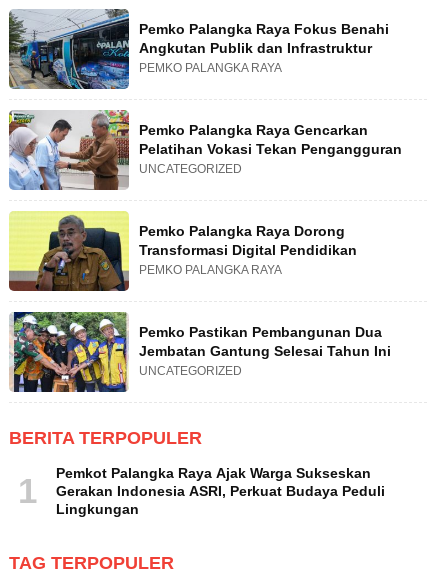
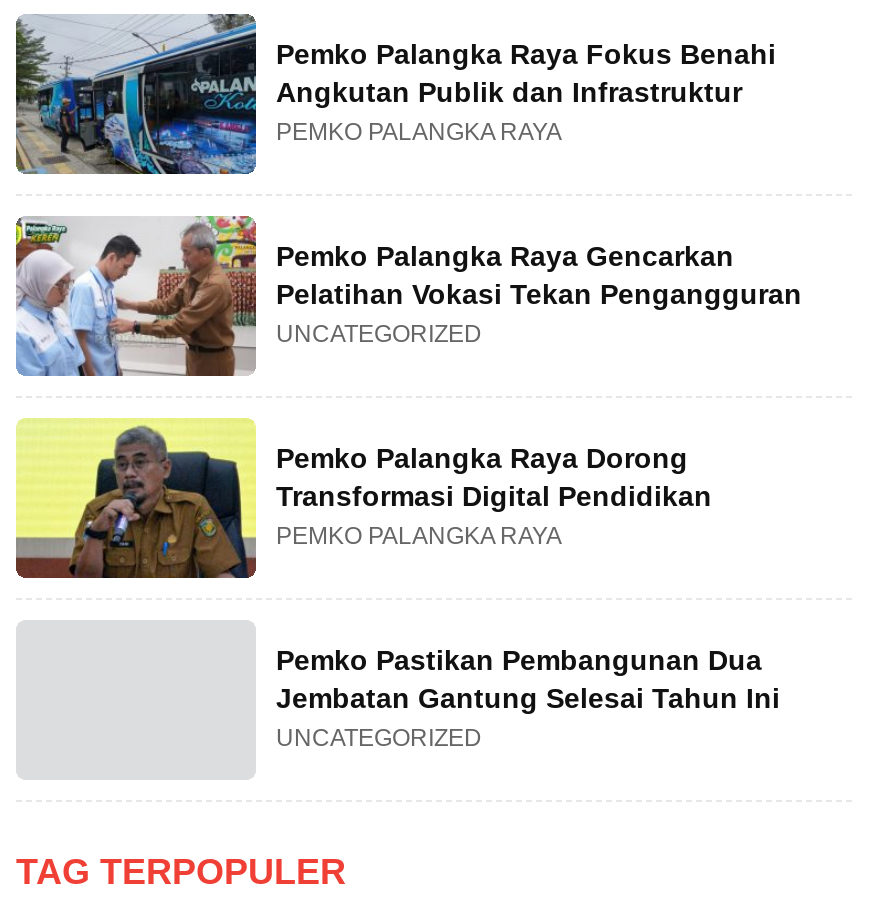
[9,311,385,517] [image] | BERITA TERPOPULER | 1 | Pemkot Palangka Raya Ajak Warga Sukseskan | Gerakan Indonesia ASRI, Perkuat Budaya Peduli | Lingkungan -> none

